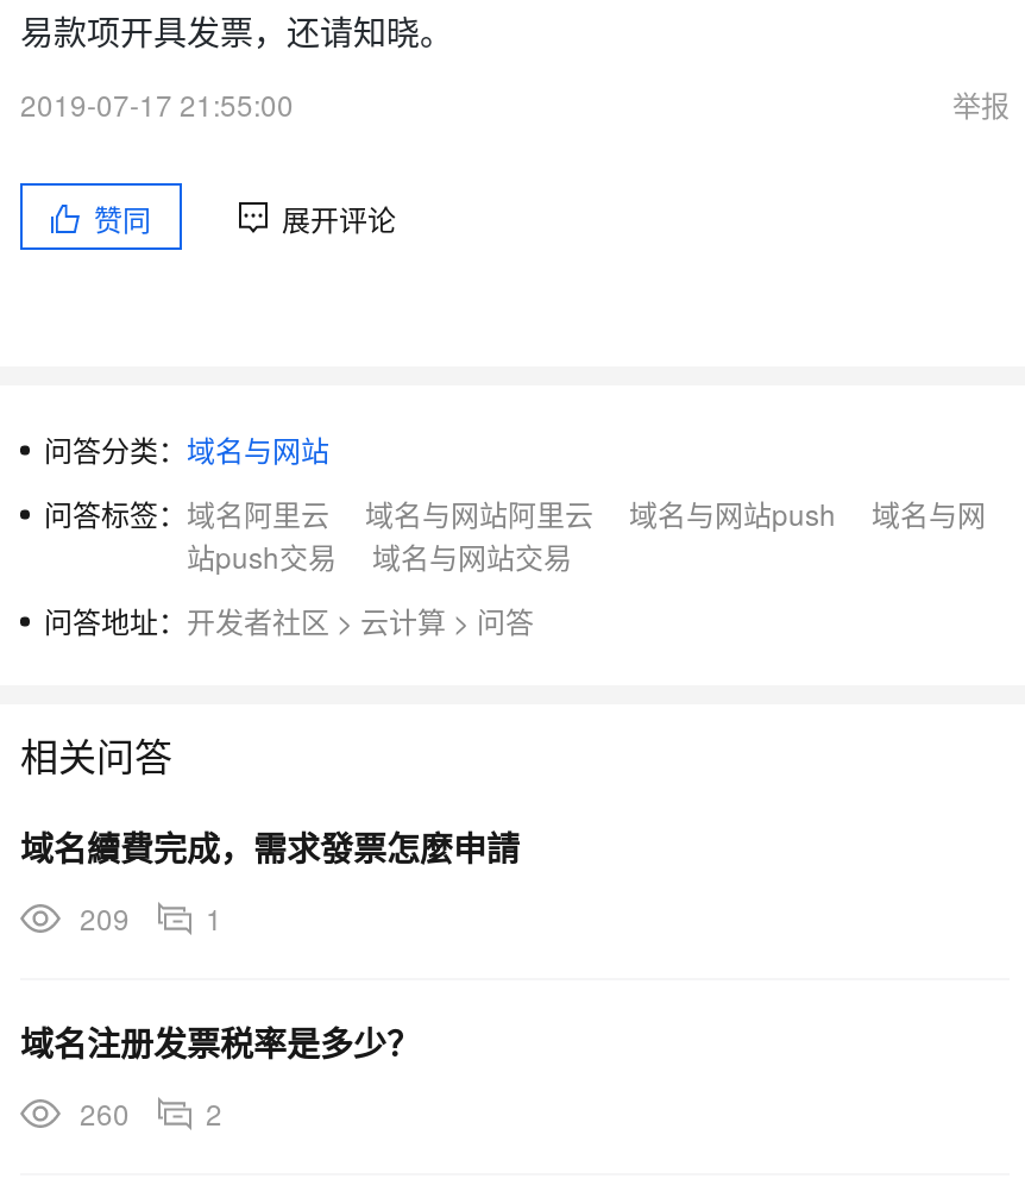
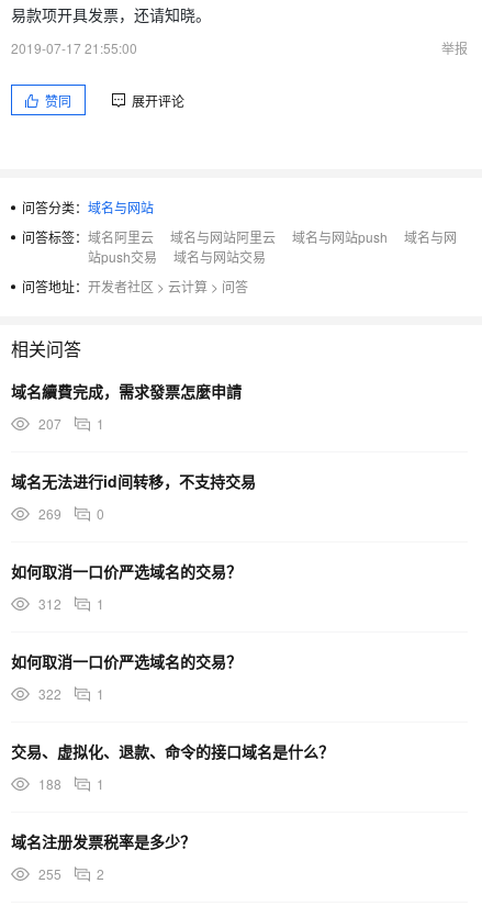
[80,897,130,938] 209 -> [11,414,334,793] 207 | 1 | 域名无法进行id间转移，不支持交易 | 269 | 0 | 如何取消一口价严选域名的交易？ | 312 | 1 | 如何取消一口价严选域名的交易？ | 322 | 1 | 交易、虚拟化、退款、命令的接口域名是什么？ | 188
[80,1092,222,1133] 260 2 -> [38,864,104,883] 255 2

